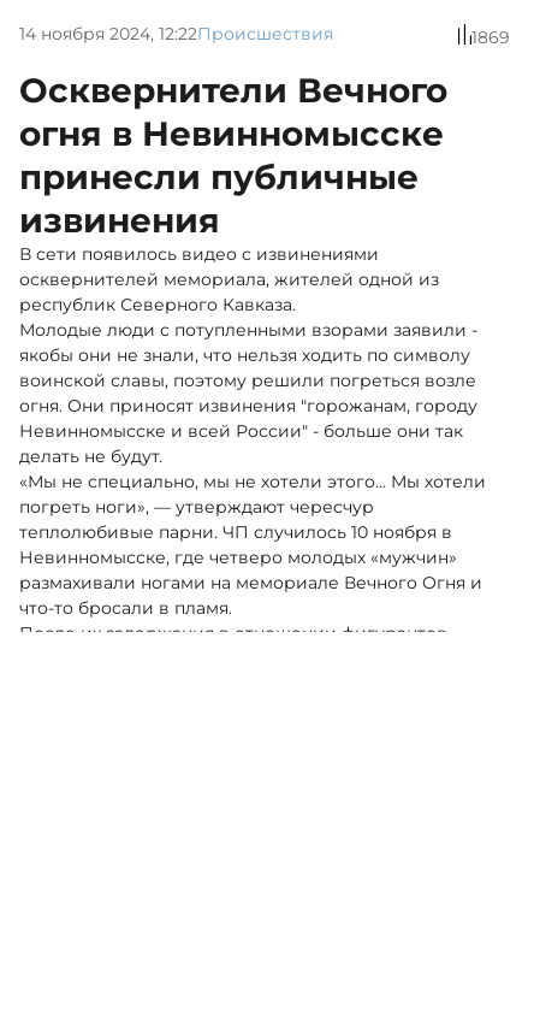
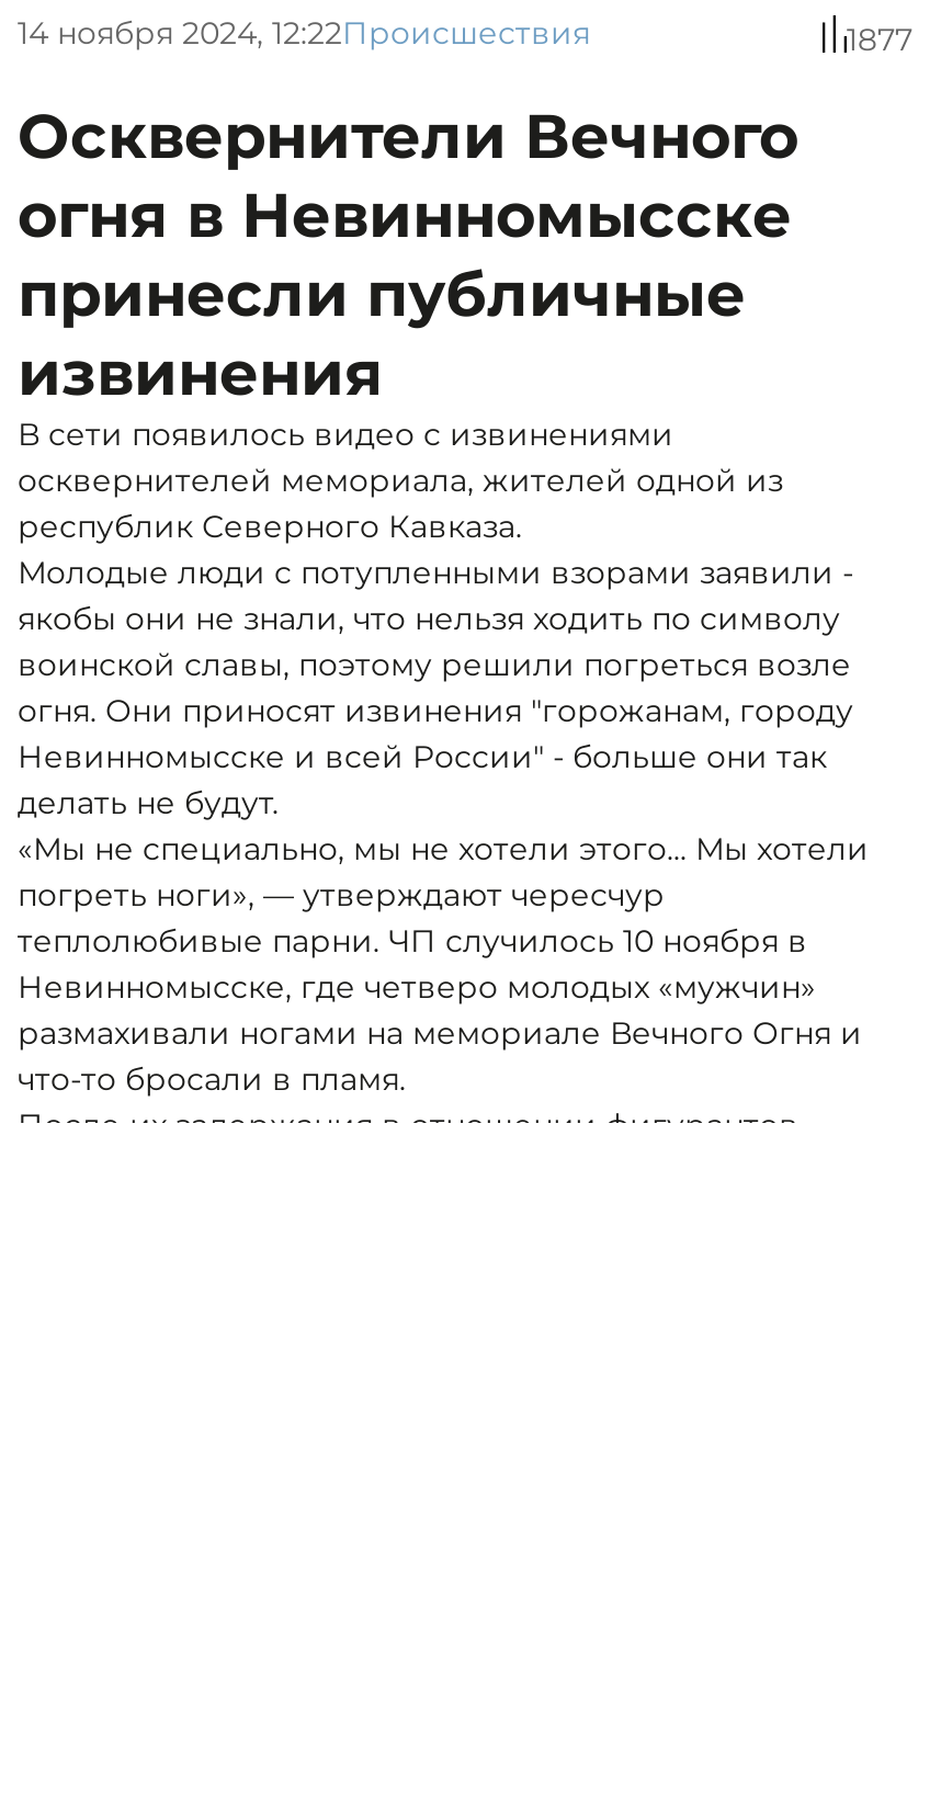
[471,26,510,48] 1869 -> [847,19,912,59] 1877

